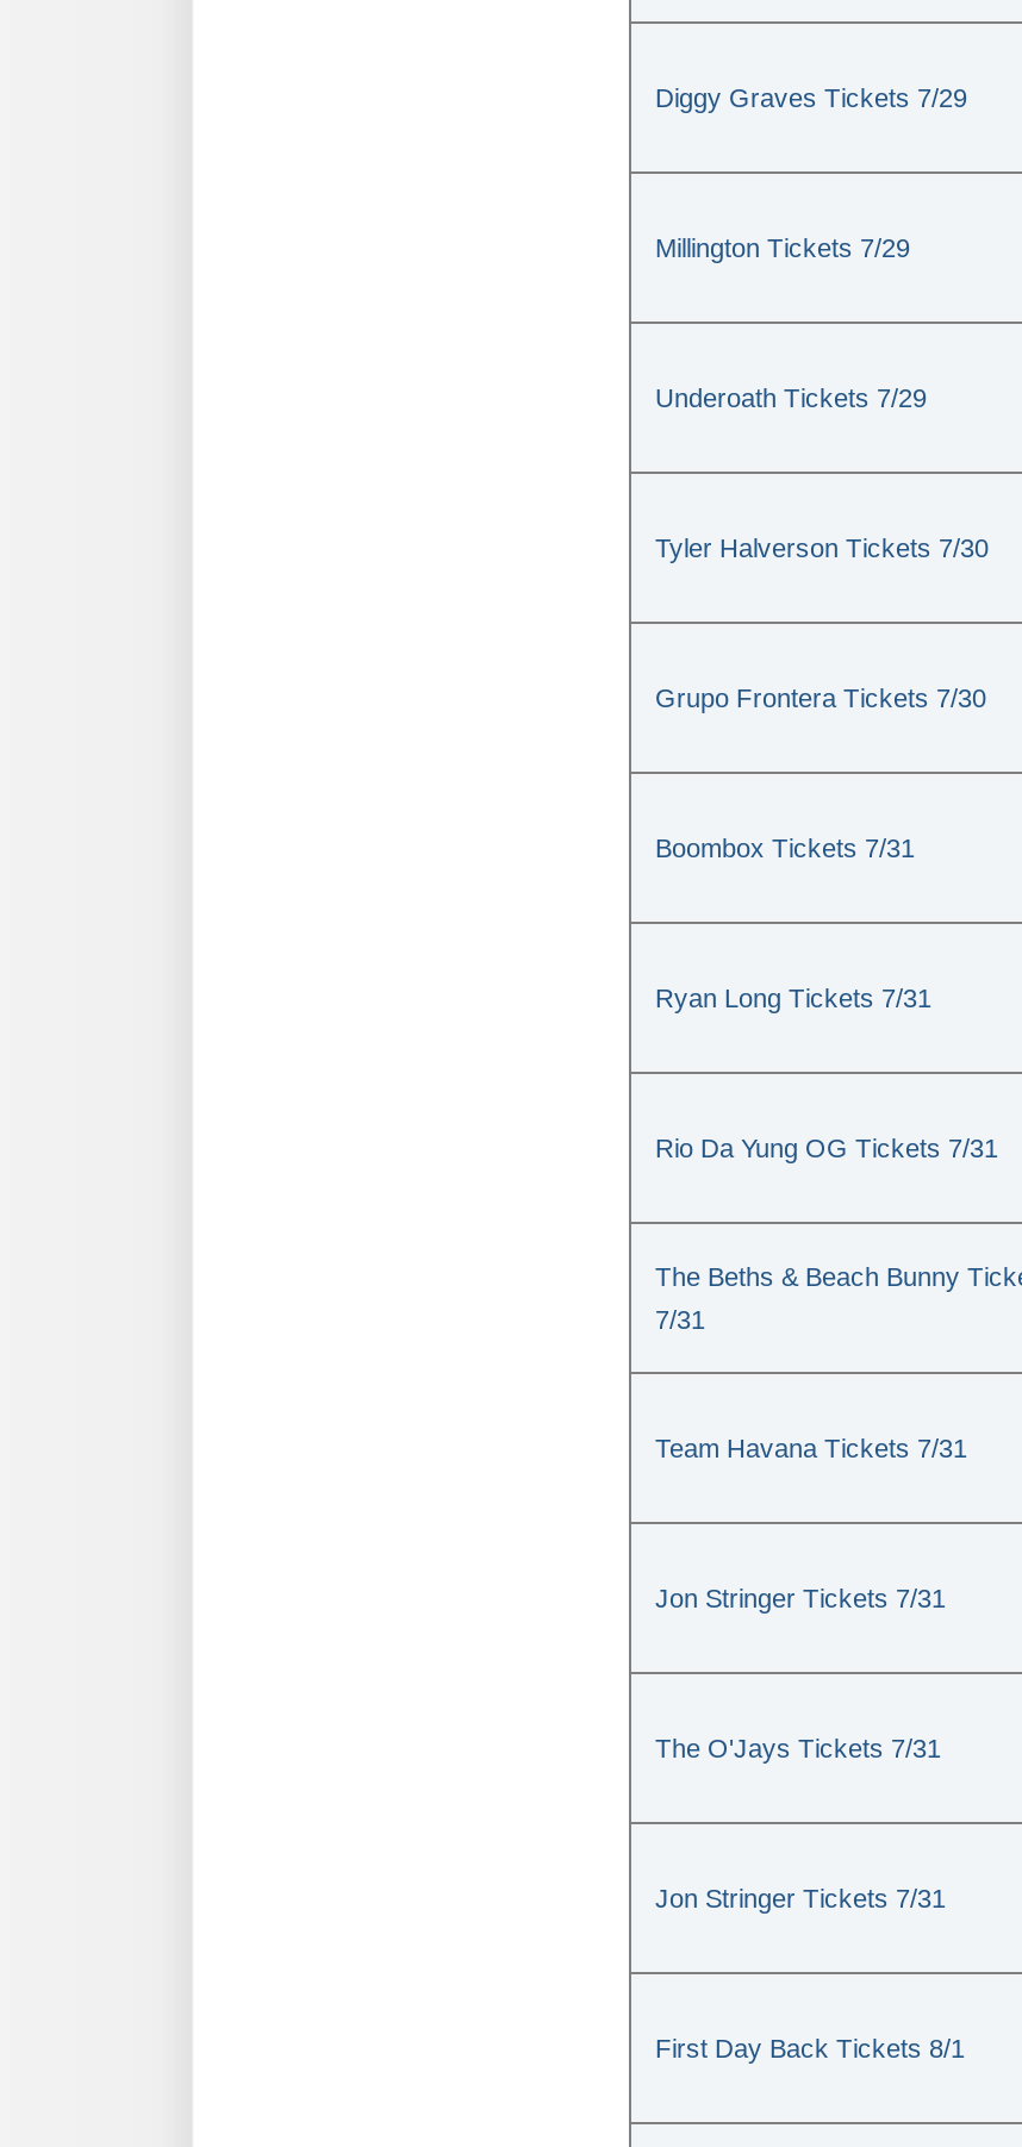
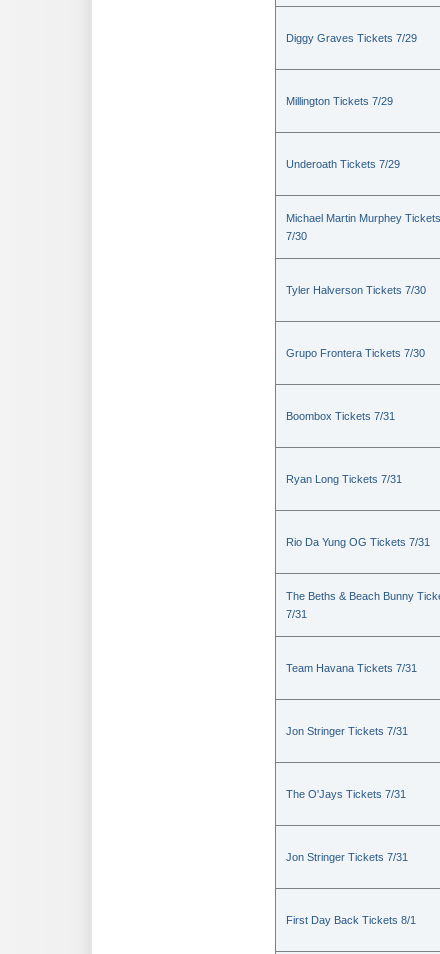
none -> [286,212,440,242] Michael Martin Murphey Tickets | 7/30

